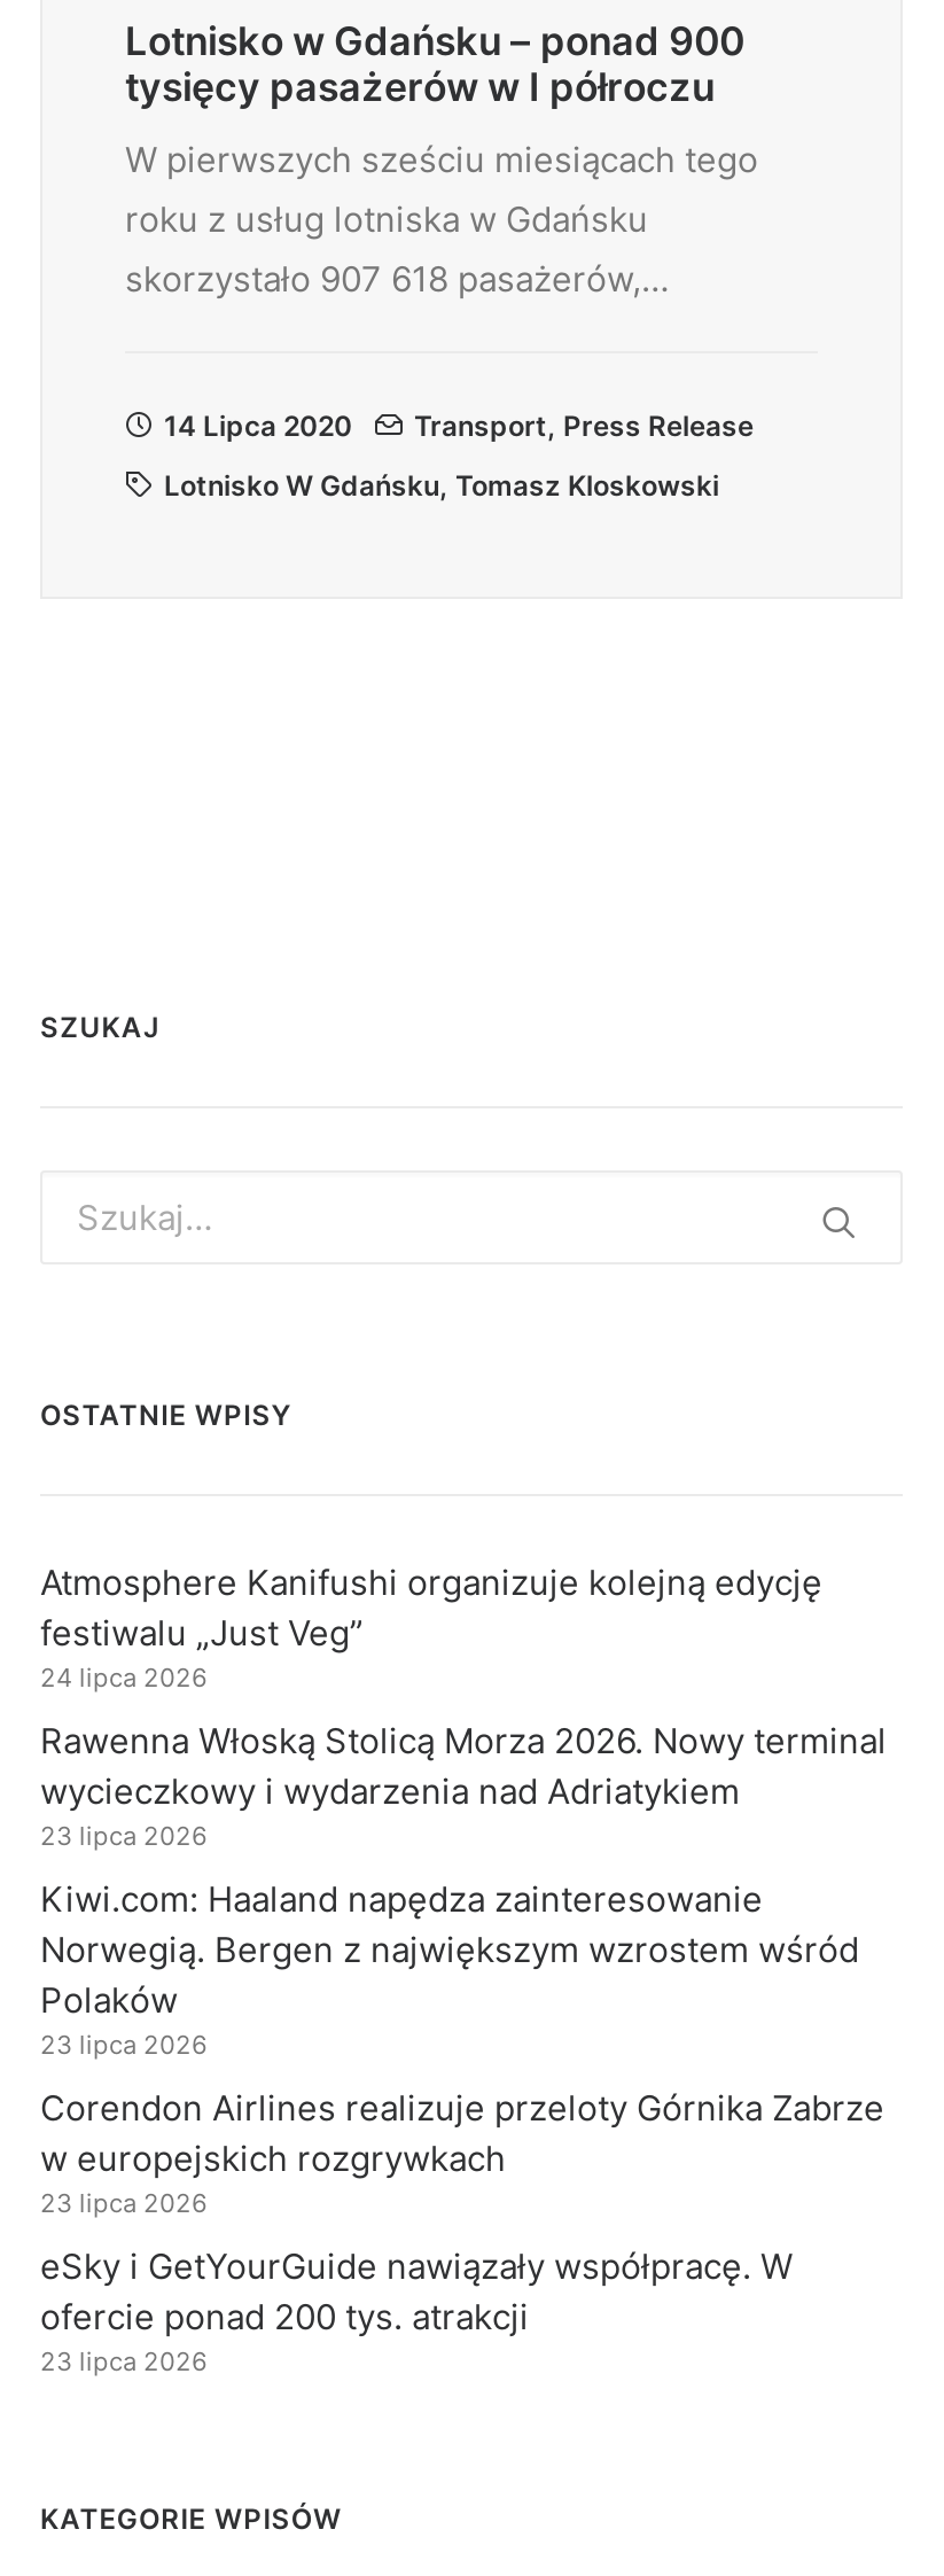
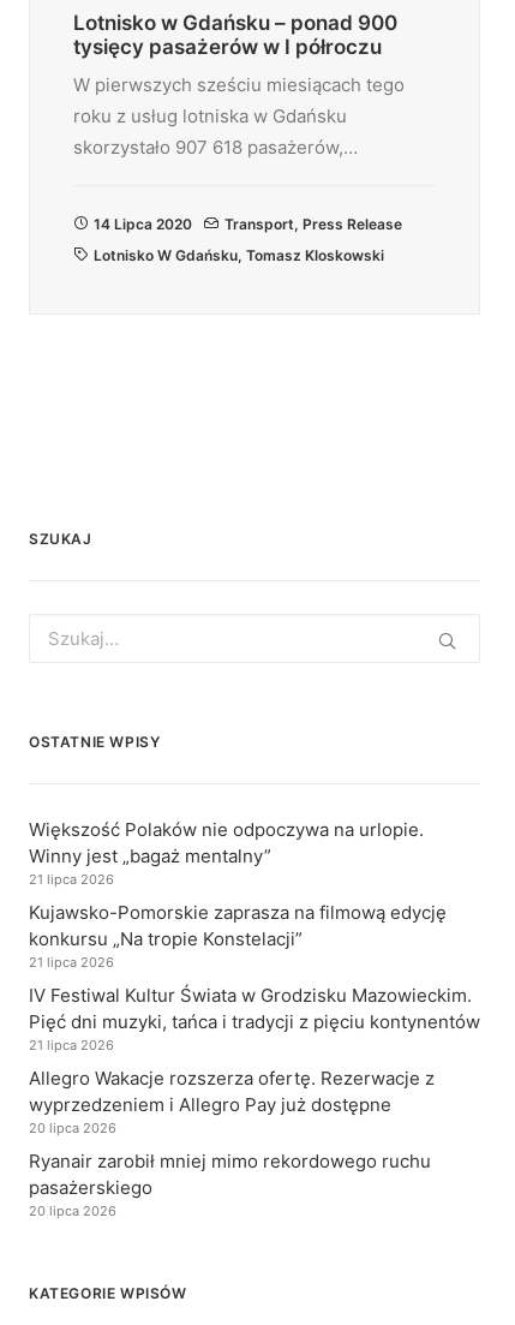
[40,1561,822,1694] Atmosphere Kanifushi organizuje kolejną edycję | festiwalu „Just Veg” | 24 lipca 2026 -> [29,818,424,888] Większość Polaków nie odpoczywa na urlopie. | Winny jest „bagaż mentalny” | 21 lipca 2026
[40,1719,887,1852] Rawenna Włoską Stolicą Morza 2026. Nowy terminal | wycieczkowy i wydarzenia nad Adriatykiem | 23 lipca 2026 -> [29,901,447,971] Kujawsko-Pomorskie zaprasza na filmową edycję | konkursu „Na tropie Konstelacji” | 21 lipca 2026
[40,1877,859,2061] Kiwi.com: Haaland napędza zainteresowanie | Norwegią. Bergen z największym wzrostem wśród | Polaków | 23 lipca 2026 -> [29,984,480,1054] IV Festiwal Kultur Świata w Grodzisku Mazowieckim. | Pięć dni muzyki, tańca i tradycji z pięciu kontynentów | 21 lipca 2026
[40,2086,884,2219] Corendon Airlines realizuje przeloty Górnika Zabrze | w europejskich rozgrywkach | 23 lipca 2026 -> [29,1067,435,1136] Allegro Wakacje rozszerza ofertę. Rezerwacje z | wyprzedzeniem i Allegro Pay już dostępne | 20 lipca 2026
[40,2244,793,2377] eSky i GetYourGuide nawiązały współpracę. W | ofercie ponad 200 tys. atrakcji | 23 lipca 2026 -> [29,1150,431,1219] Ryanair zarobił mniej mimo rekordowego ruchu | pasażerskiego | 20 lipca 2026

